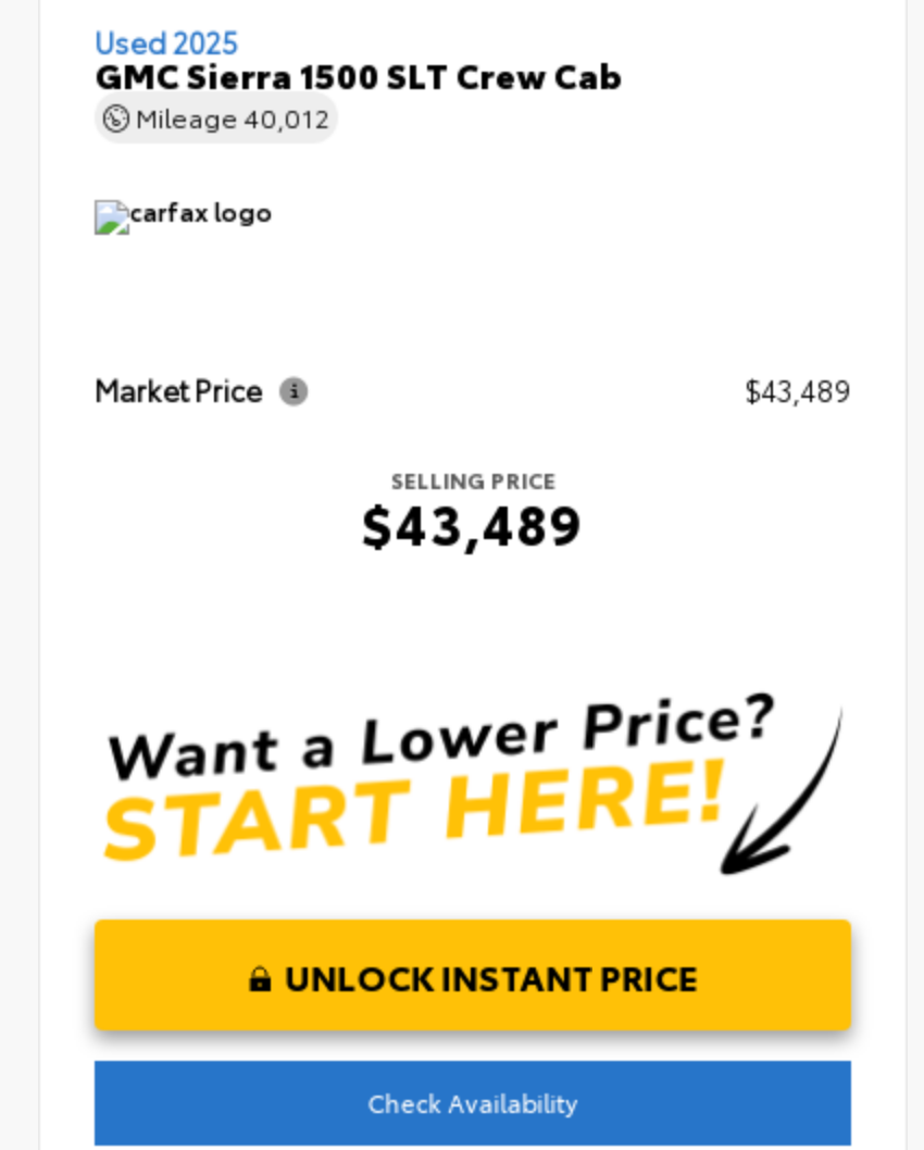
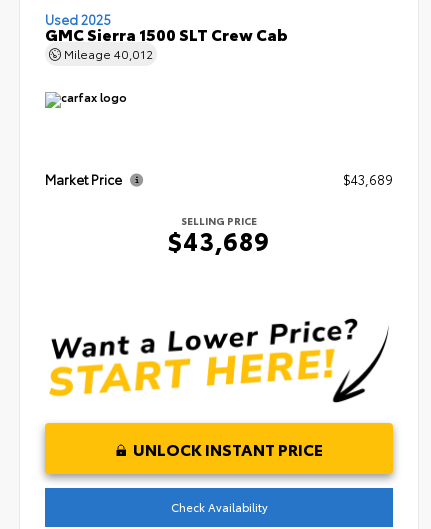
[745,369,851,408] $43,489 -> [343,170,393,188] $43,689
[362,485,584,559] $43,489 -> [168,223,270,257] $43,689

